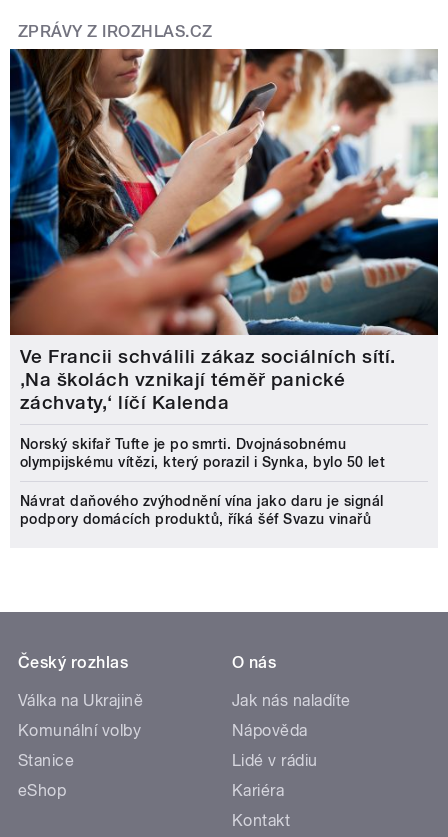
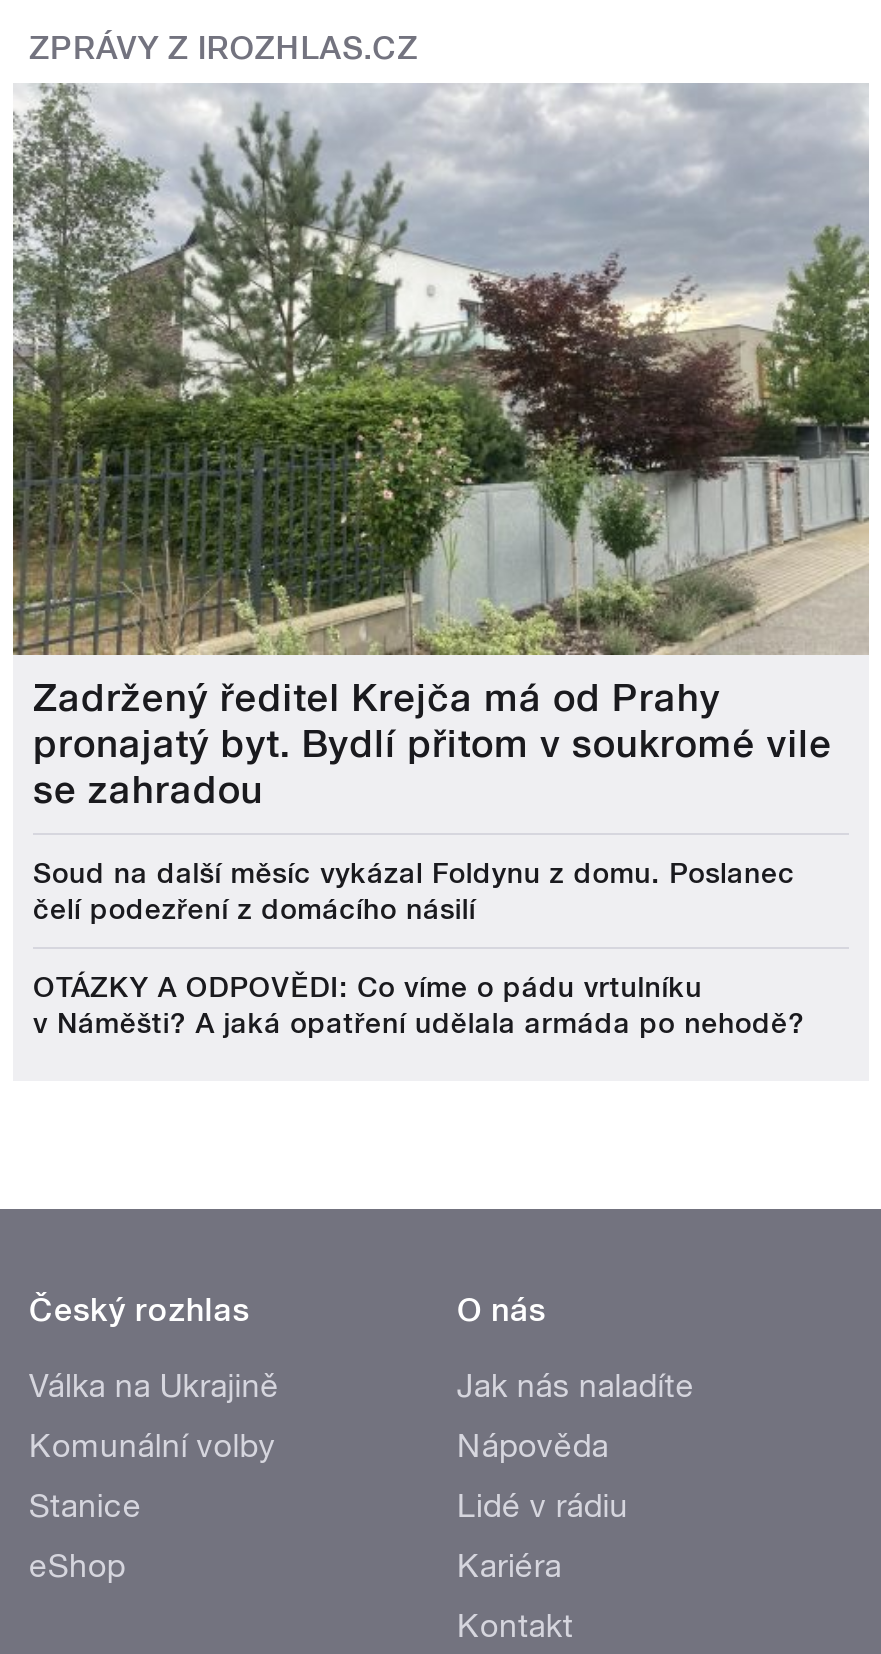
[9,48,439,413] [image] | Ve Francii schválili zákaz sociálních sítí. | ‚Na školách vznikají téměř panické | záchvaty,‘ líčí Kalenda -> [11,83,871,812] [image] | Zadržený ředitel Krejča má od Prahy | pronajatý byt. Bydlí přitom v soukromé vile | se zahradou
[20,435,385,469] Norský skifař Tufte je po smrti. Dvojnásobnému | olympijskému vítězi, který porazil i Synka, bylo 50 let -> [33,856,795,924] Soud na další měsíc vykázal Foldynu z domu. Poslanec | čelí podezření z domácího násilí
[20,492,383,526] Návrat daňového zvýhodnění vína jako daru je signál | podpory domácích produktů, říká šéf Svazu vinařů -> [33,970,805,1038] OTÁZKY A ODPOVĚDI: Co víme o pádu vrtulníku | v Náměšti? A jaká opatření udělala armáda po nehodě?

